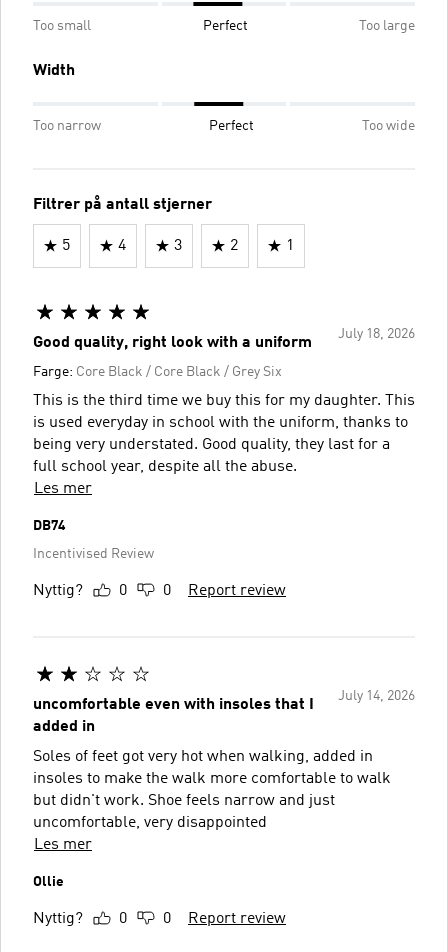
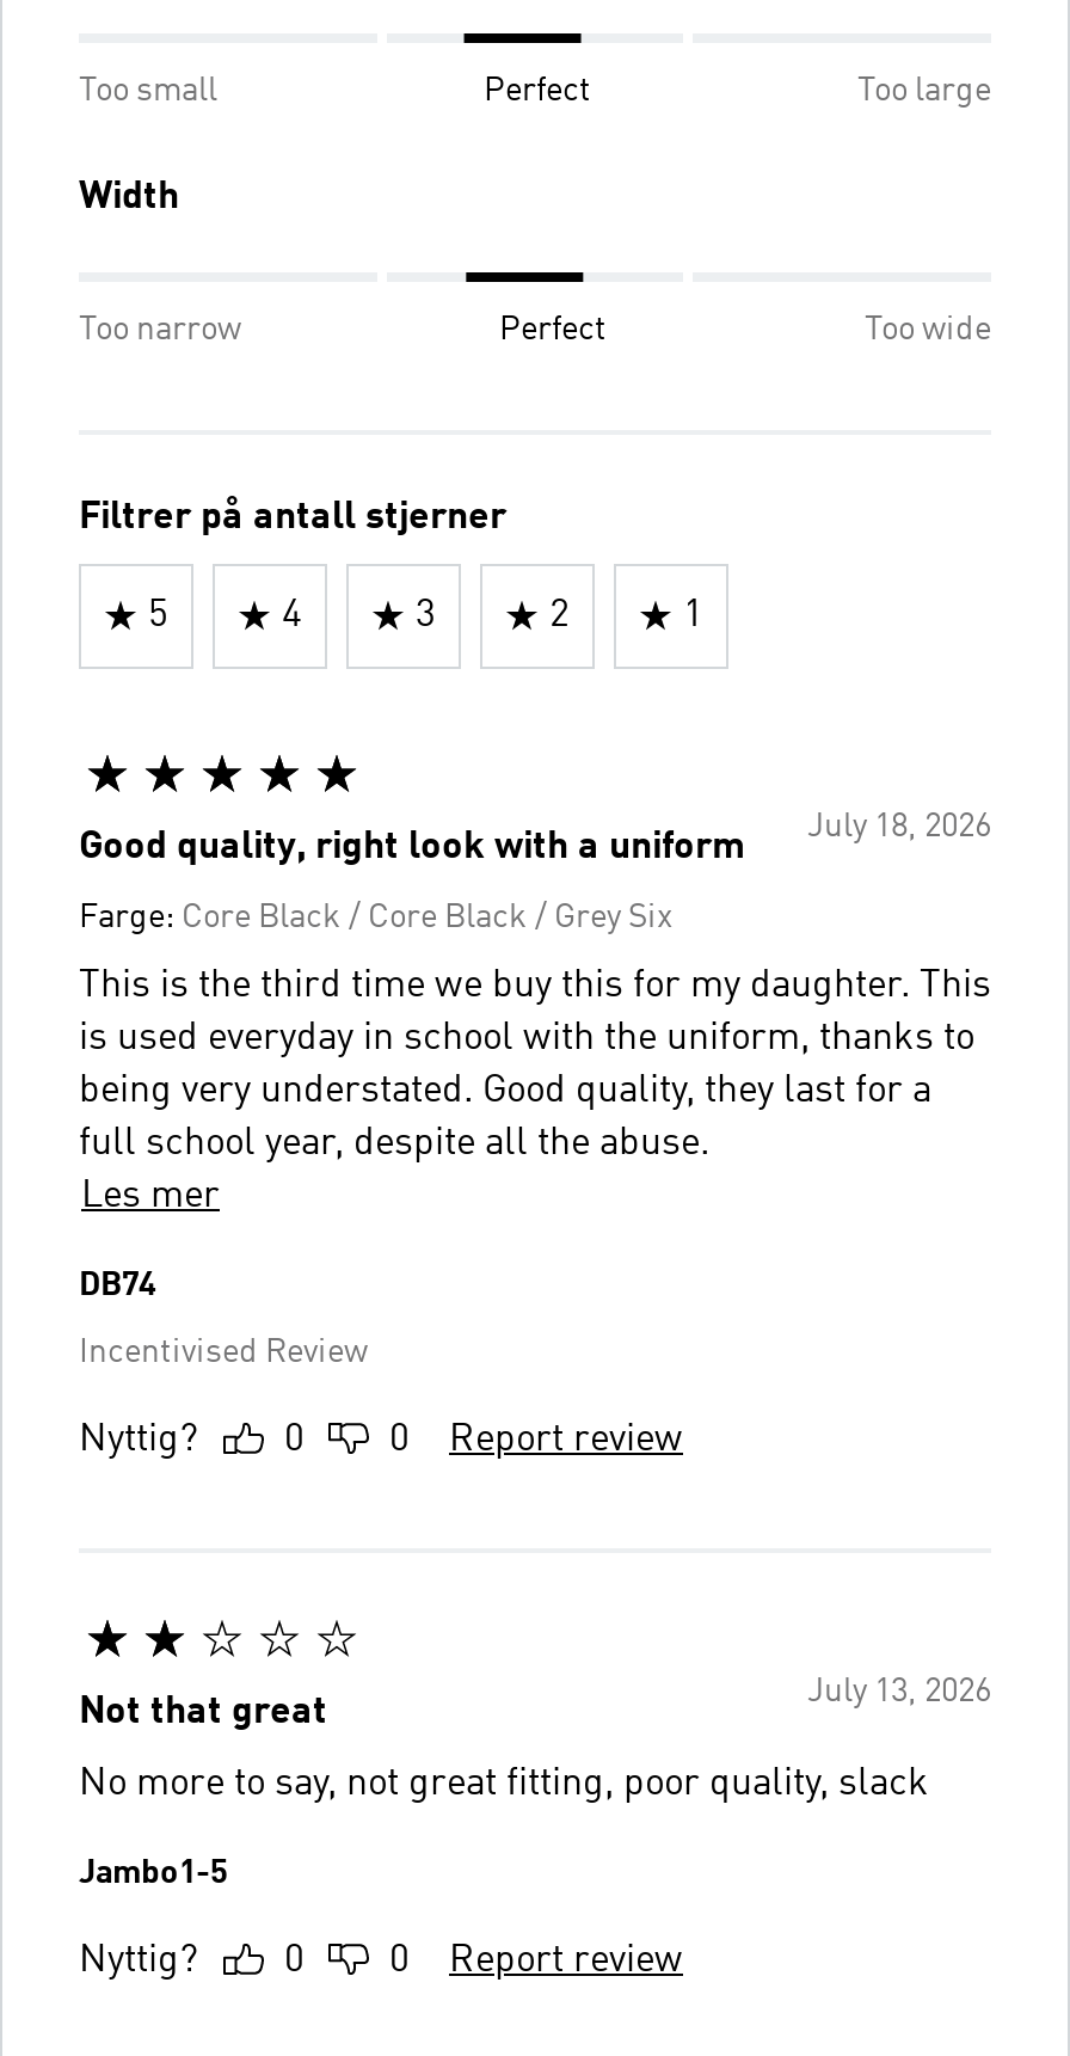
[33,689,415,735] July 14, 2026 | uncomfortable even with insoles that I | added in -> [79,1675,991,1732] July 13, 2026 | Not that great
[33,749,391,853] Soles of feet got very hot when walking, added in | insoles to make the walk more comfortable to walk | but didn't work. Shoe feels narrow and just | uncomfortable, very disappointed | Les mer -> [79,1766,929,1804] No more to say, not great fitting, poor quality, slack
[33,875,64,889] Ollie -> [79,1856,227,1890] Jambo1-5

